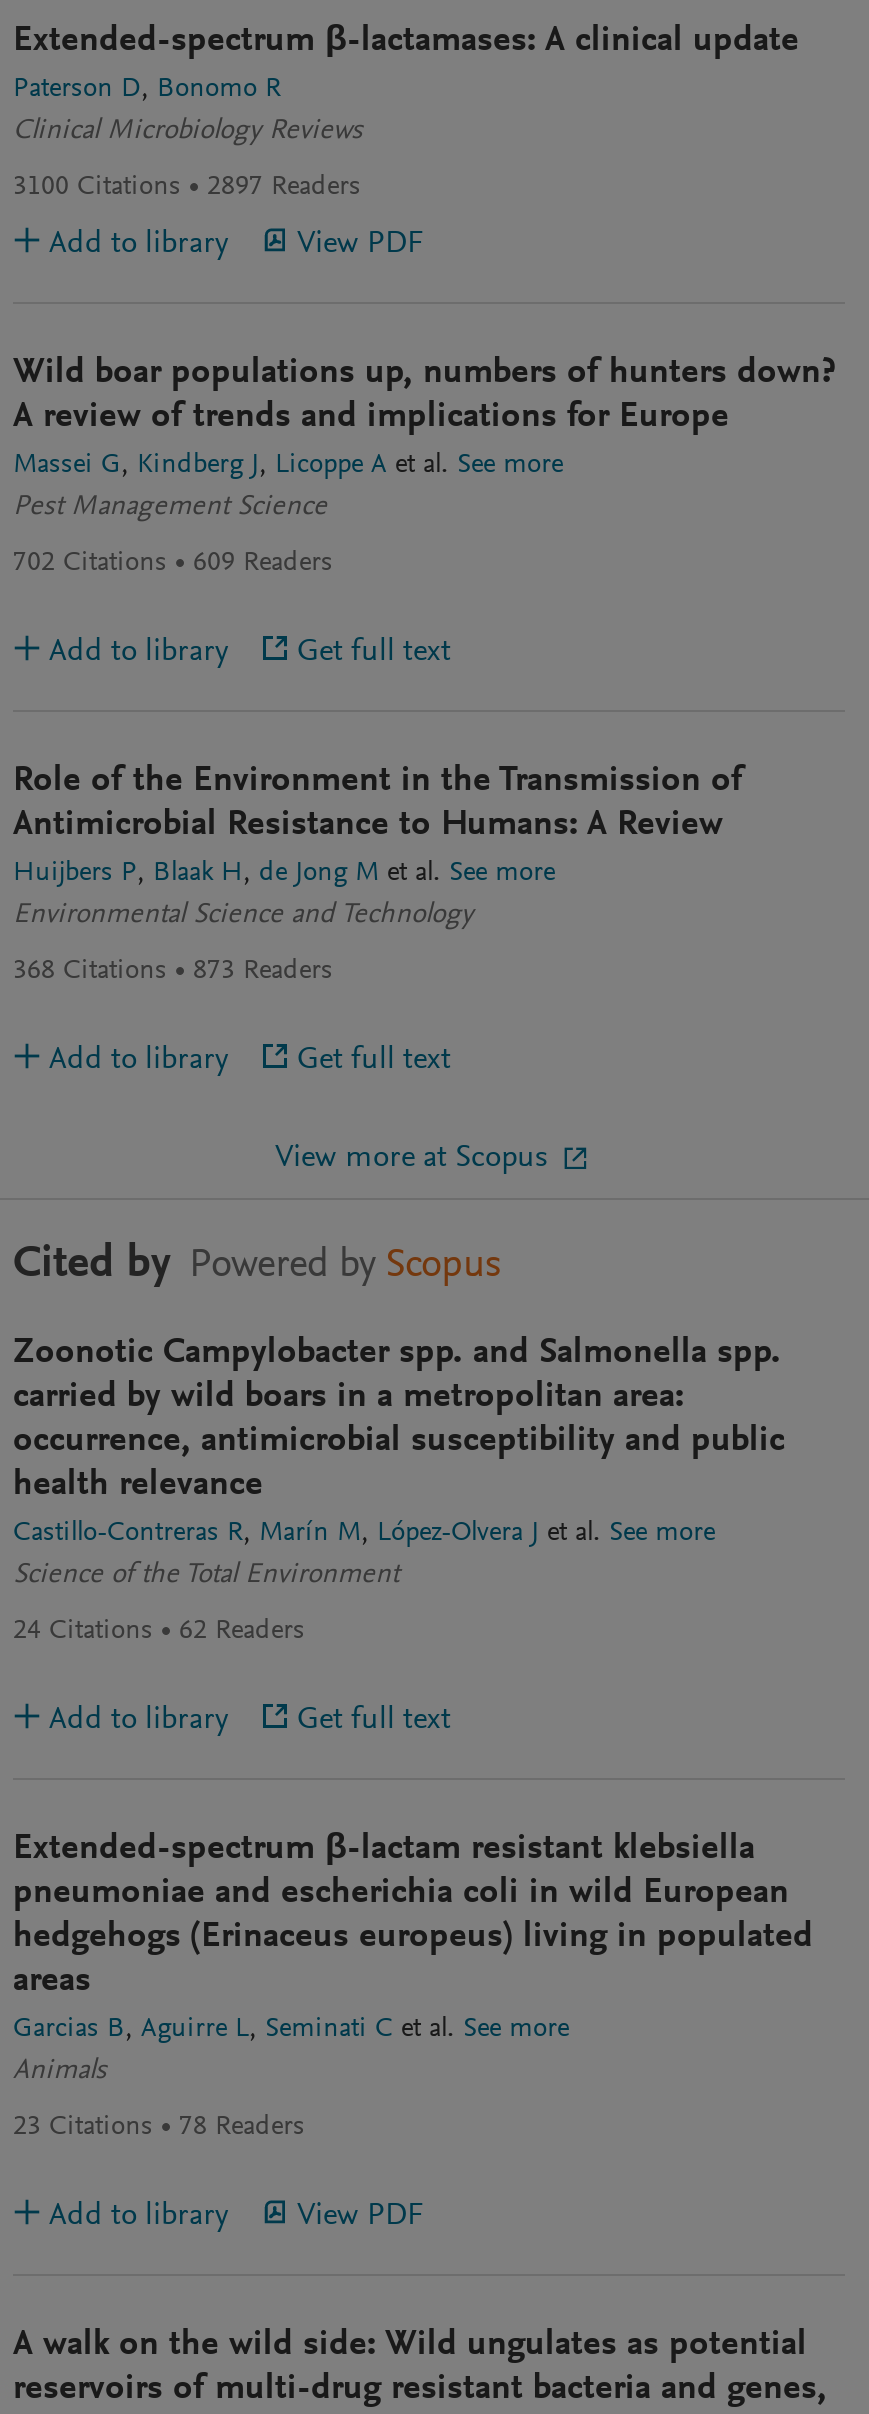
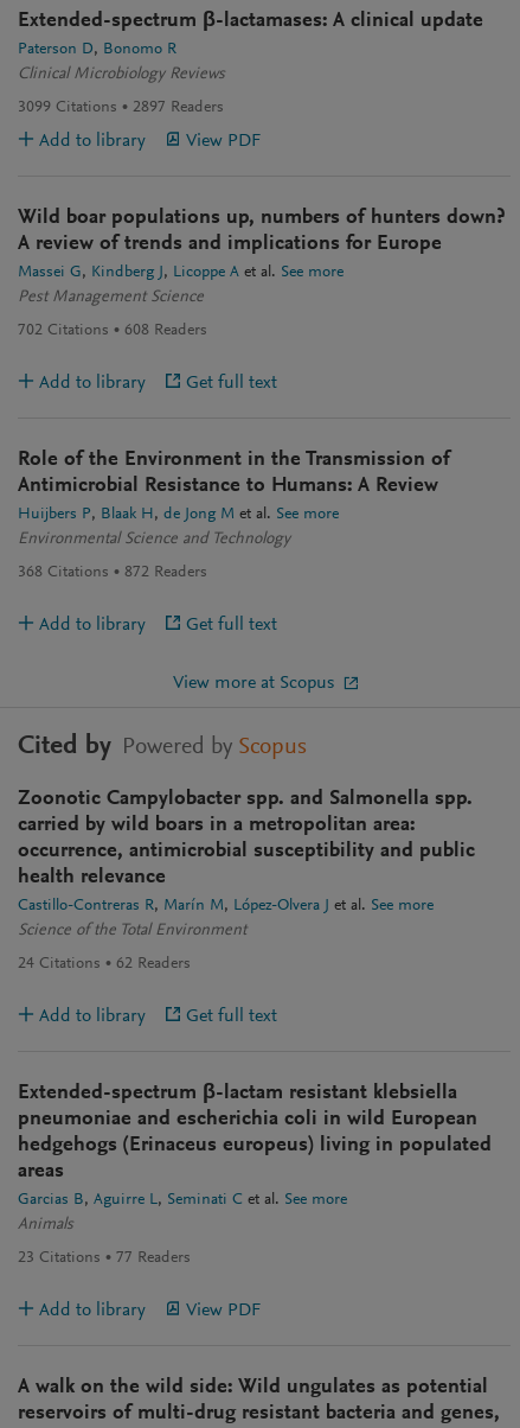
[13,174,361,202] 3100 Citations 2897 Readers -> [18,100,224,116] 3099 Citations 2897 Readers
[13,550,333,578] 702 Citations 609 Readers -> [18,323,207,339] 702 Citations 608 Readers
[13,958,333,986] 368 Citations 873 Readers -> [18,565,207,581] 368 Citations 872 Readers
[13,2115,305,2143] 23 Citations 78 Readers -> [18,1251,191,1267] 23 Citations 77 Readers

